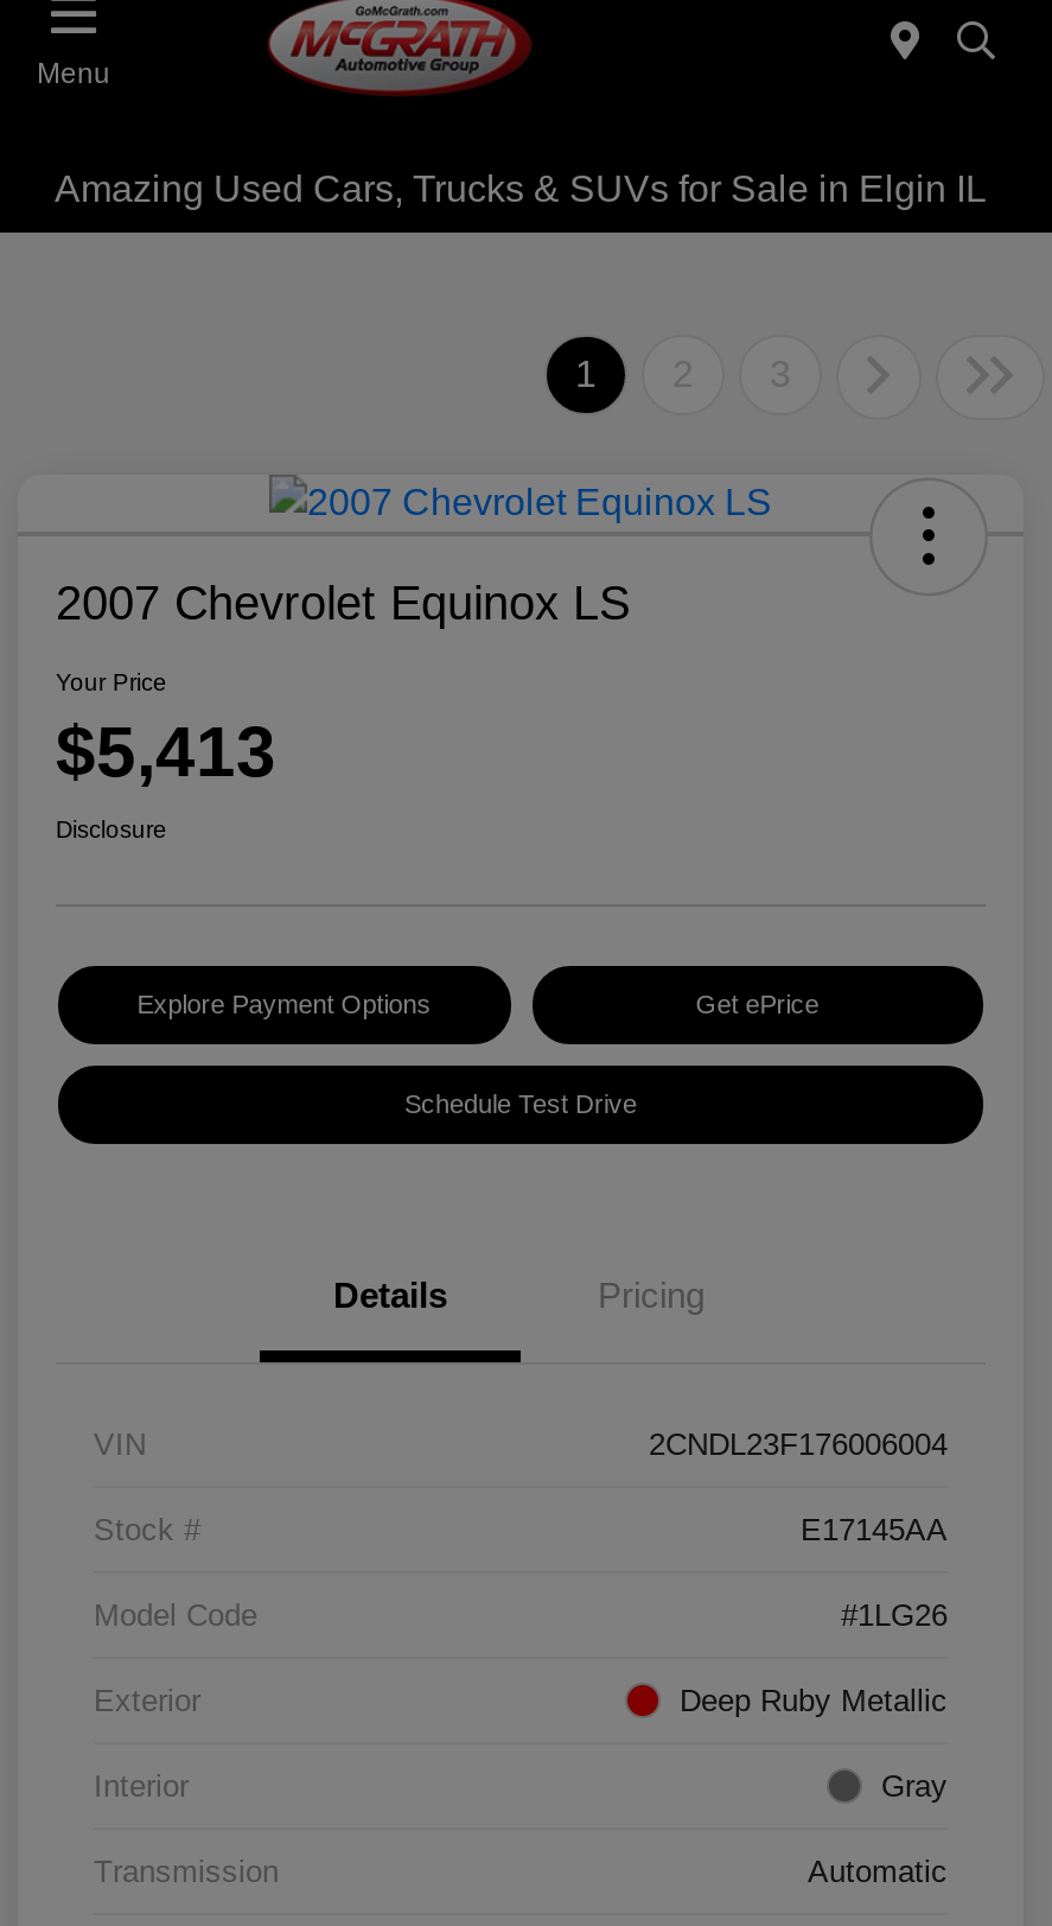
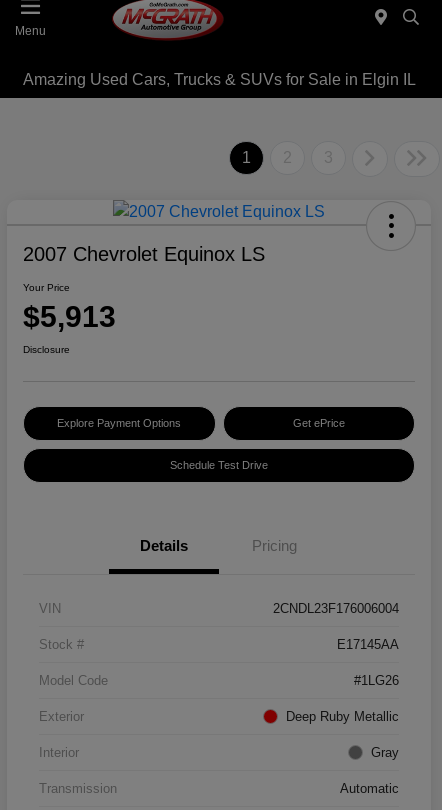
[56,712,276,791] $5,413 -> [23,300,116,333] $5,913

